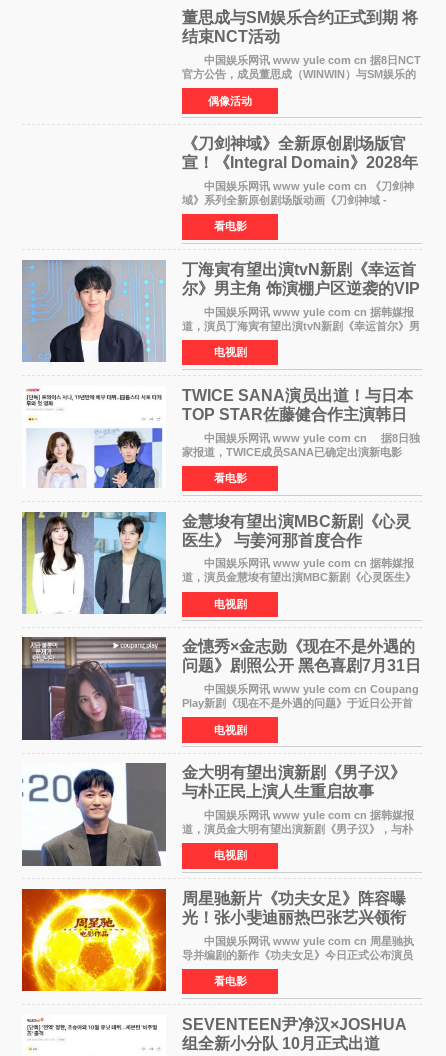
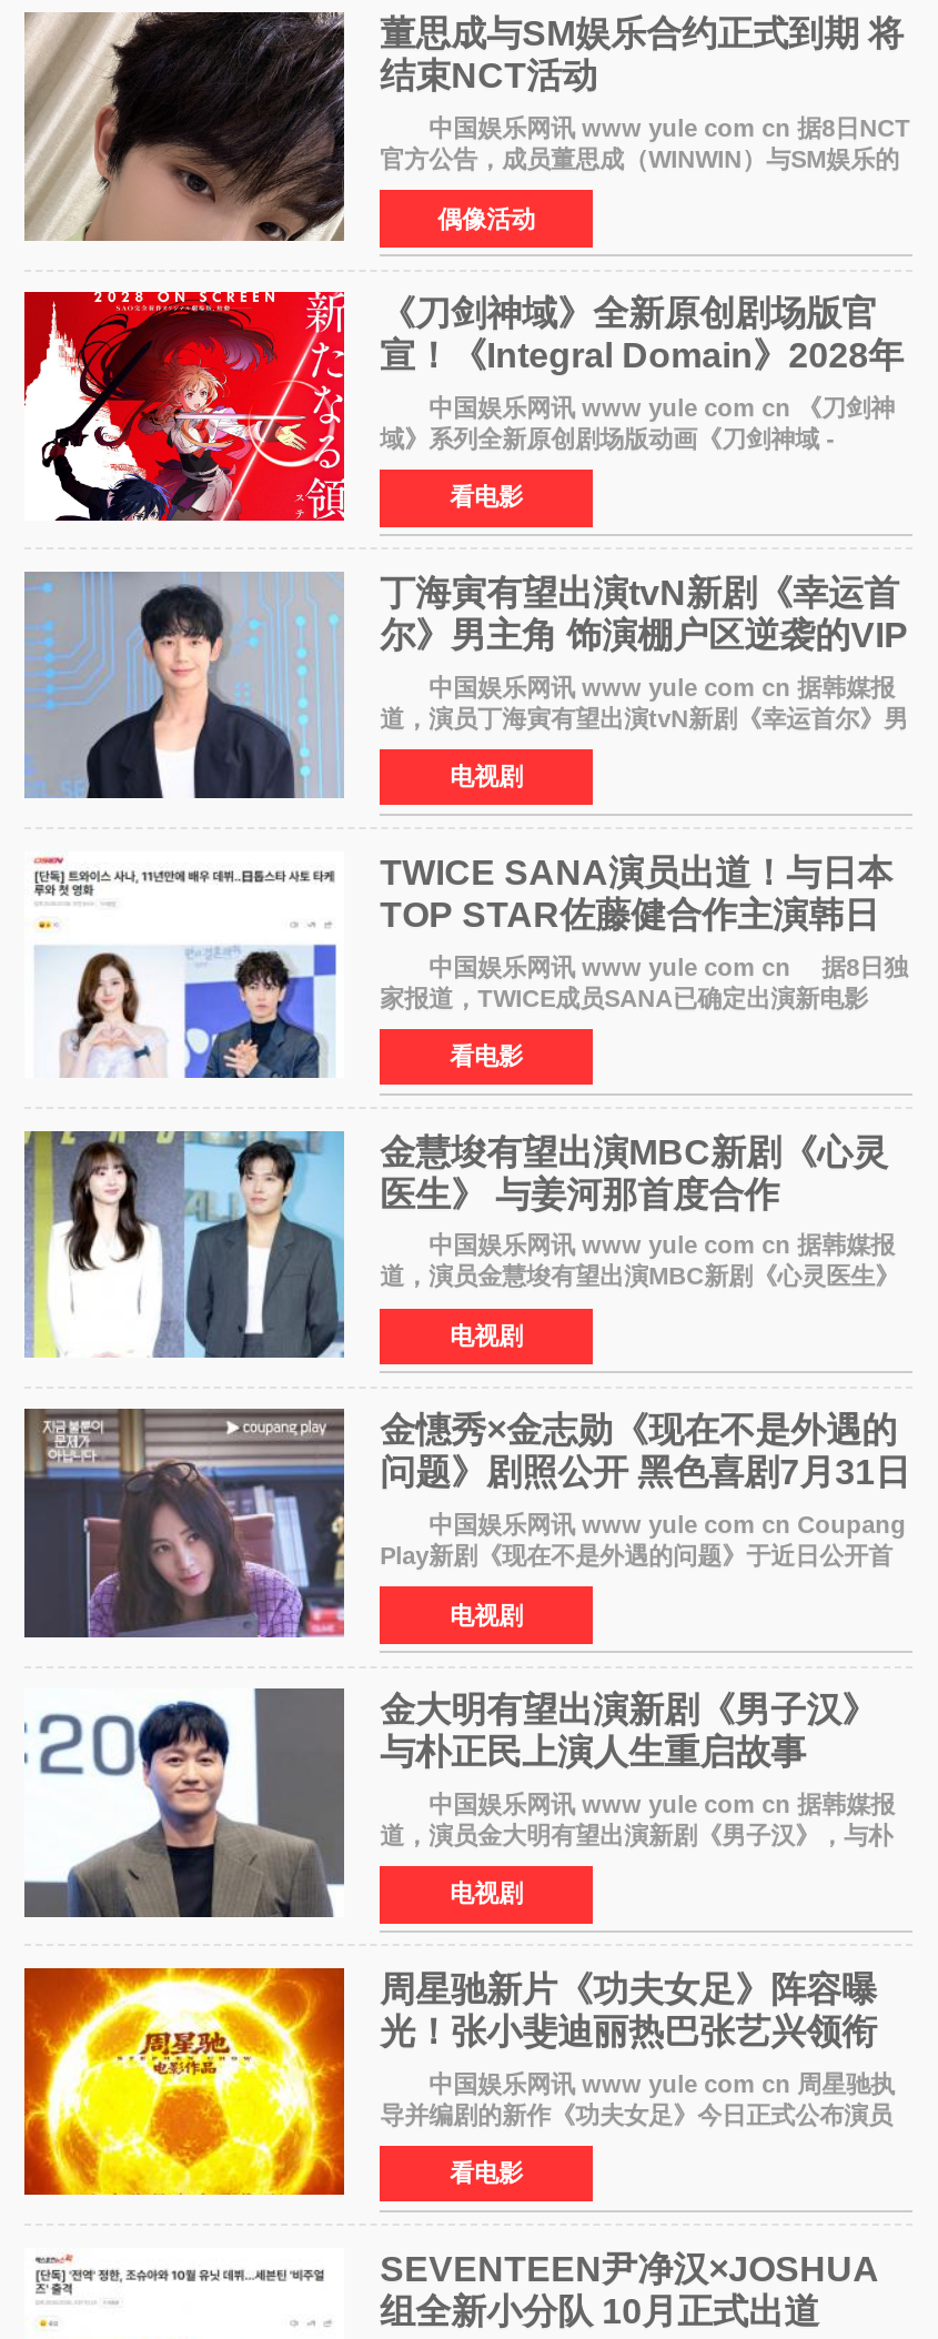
none -> [22,10,346,243] [image]
none -> [22,290,346,523] [image]

